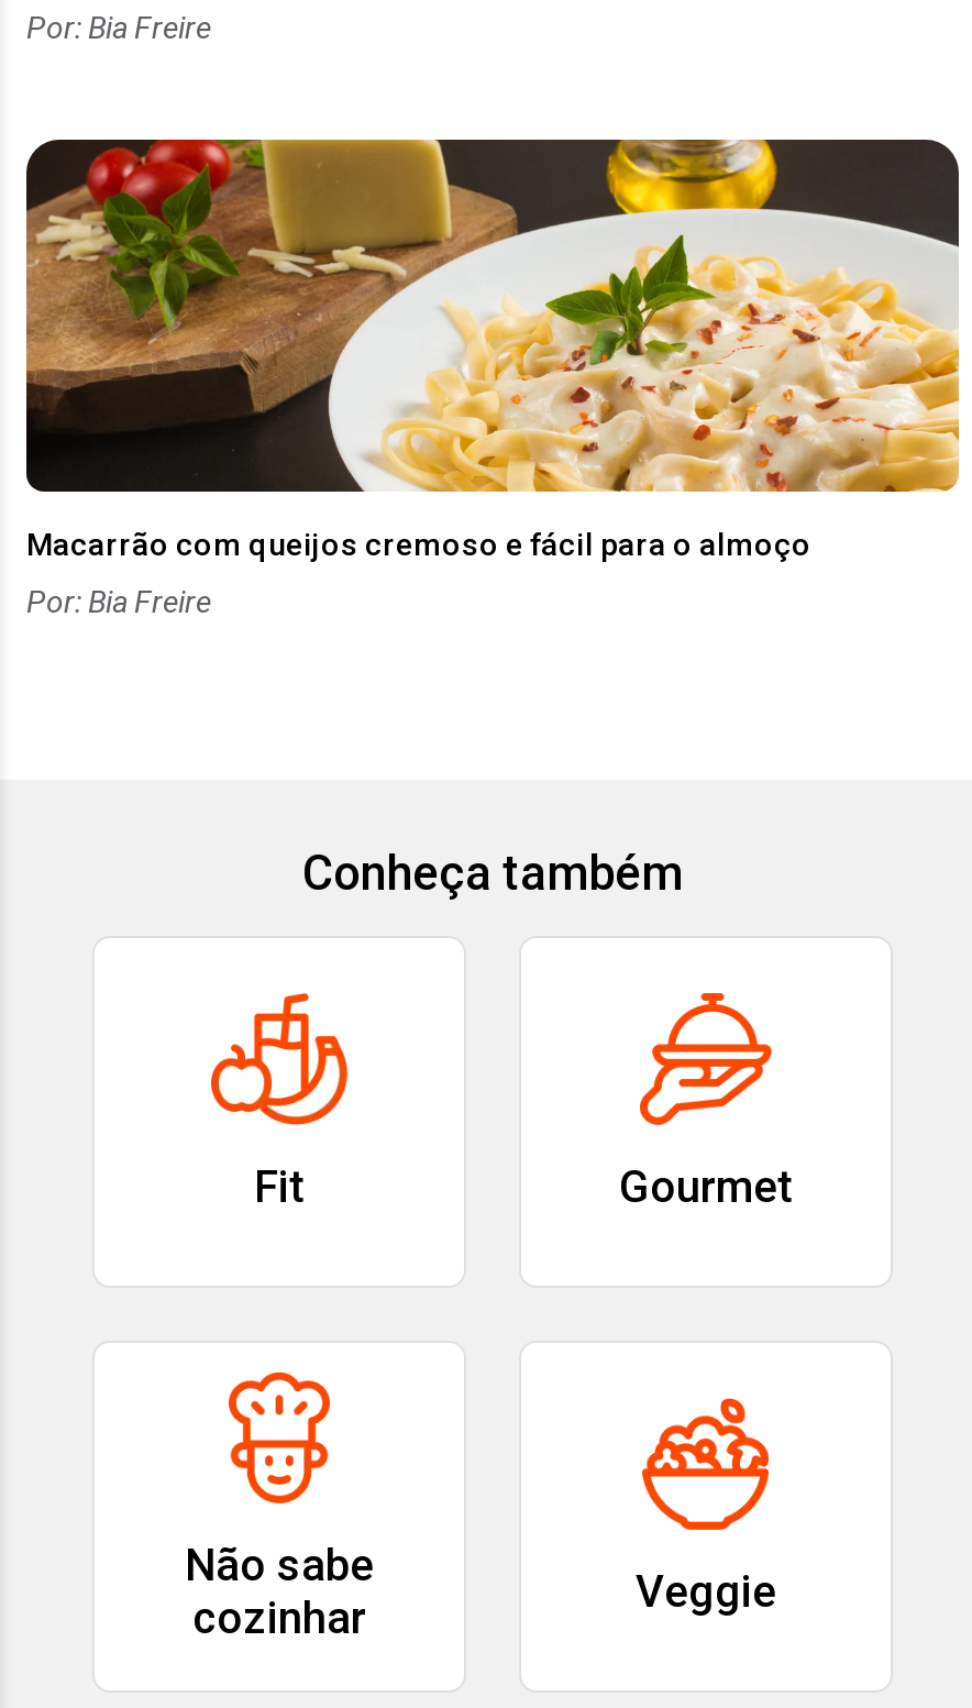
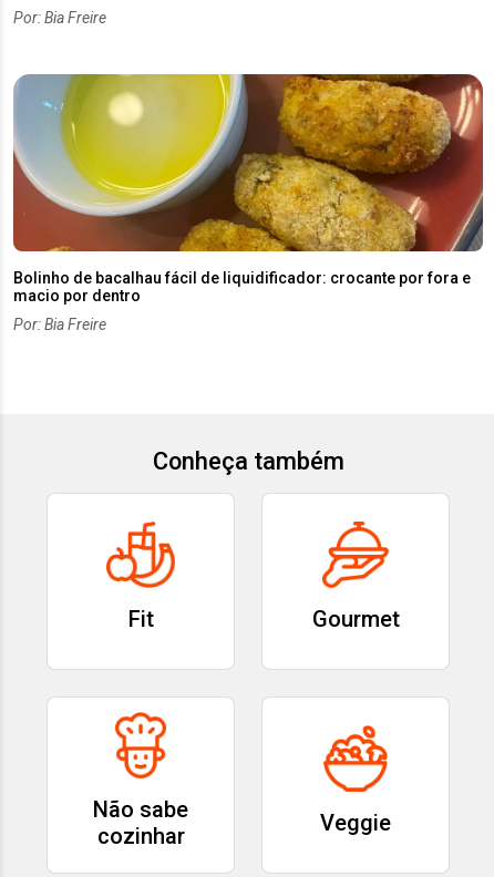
[24,137,961,562] [image] | Macarrão com queijos cremoso e fácil para o almoço -> [12,73,484,304] [image] | Bolinho de bacalhau fácil de liquidificador: crocante por fora e | macio por dentro

